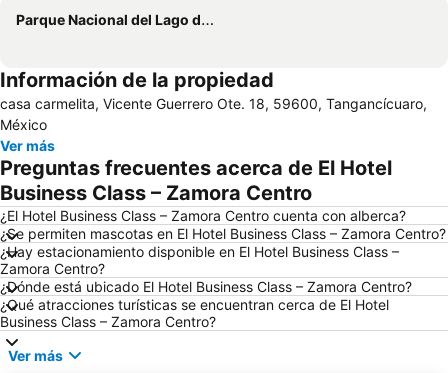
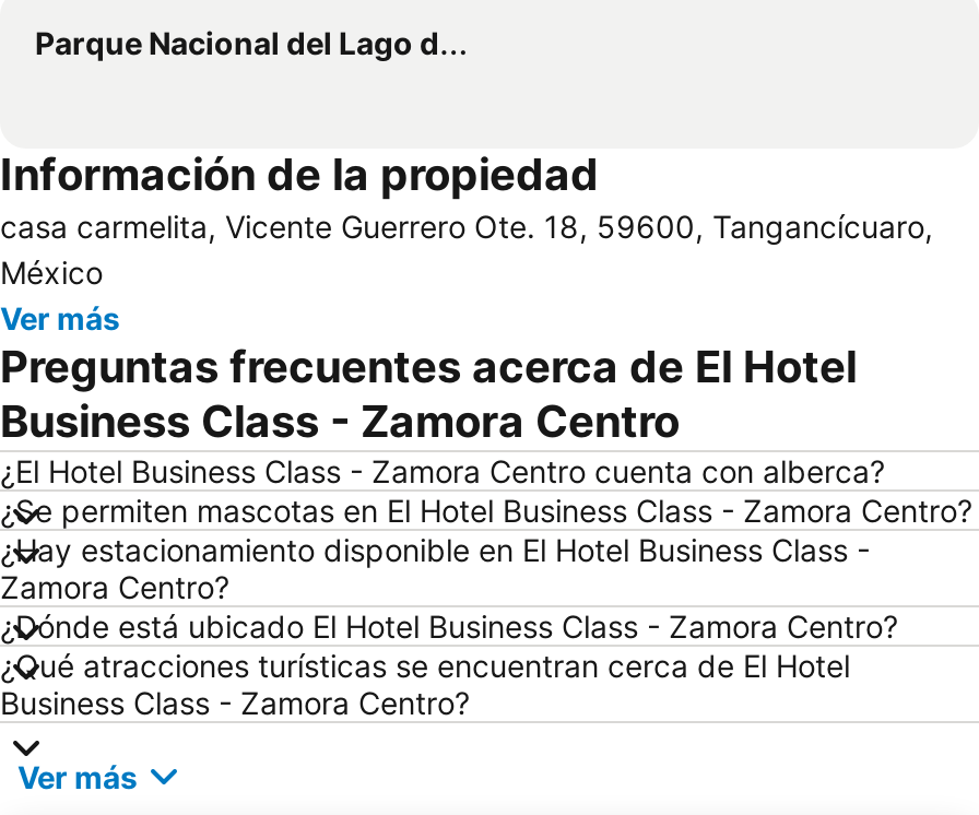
[0,181,312,205] Business Class – Zamora Centro -> [0,395,680,448] Business Class - Zamora Centro
[0,207,406,224] ¿El Hotel Business Class – Zamora Centro cuenta con alberca? -> [0,452,885,489] ¿El Hotel Business Class - Zamora Centro cuenta con alberca?
[0,225,446,242] ¿Se permiten mascotas en El Hotel Business Class – Zamora Centro? -> [0,492,972,529] ¿Se permiten mascotas en El Hotel Business Class - Zamora Centro?
[0,243,399,260] ¿Hay estacionamiento disponible en El Hotel Business Class – -> [0,531,870,568] ¿Hay estacionamiento disponible en El Hotel Business Class -
[0,278,412,295] ¿Dónde está ubicado El Hotel Business Class – Zamora Centro? -> [0,607,898,645] ¿Dónde está ubicado El Hotel Business Class - Zamora Centro?
[0,313,216,330] Business Class – Zamora Centro? -> [0,684,470,721] Business Class - Zamora Centro?

